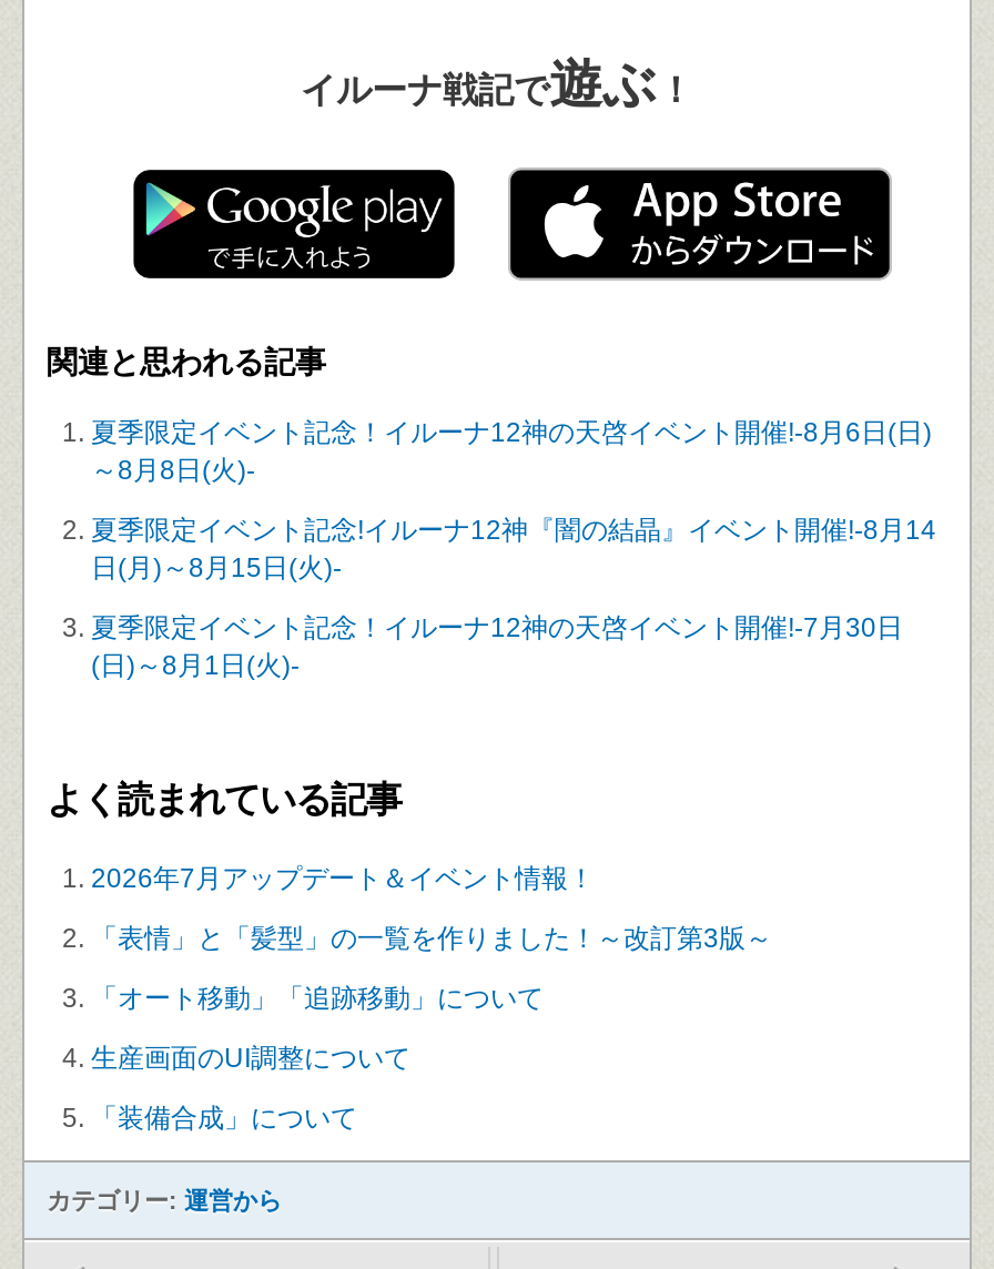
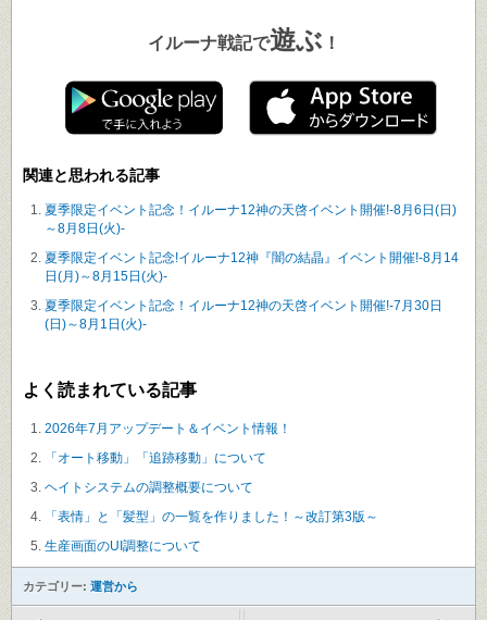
moved [91,923,772,954] -> [45,509,378,524]: 「表情」と「髪型」の一覧を作りました！～改訂第3版～
moved [91,983,544,1014] -> [45,450,266,465]: 「オート移動」「追跡移動」について
none -> [45,479,253,495] ヘイトシステムの調整概要について
moved [91,1043,410,1074] -> [45,538,201,553]: 生産画面のUI調整について
[91,1103,357,1134] 「装備合成」について -> none

